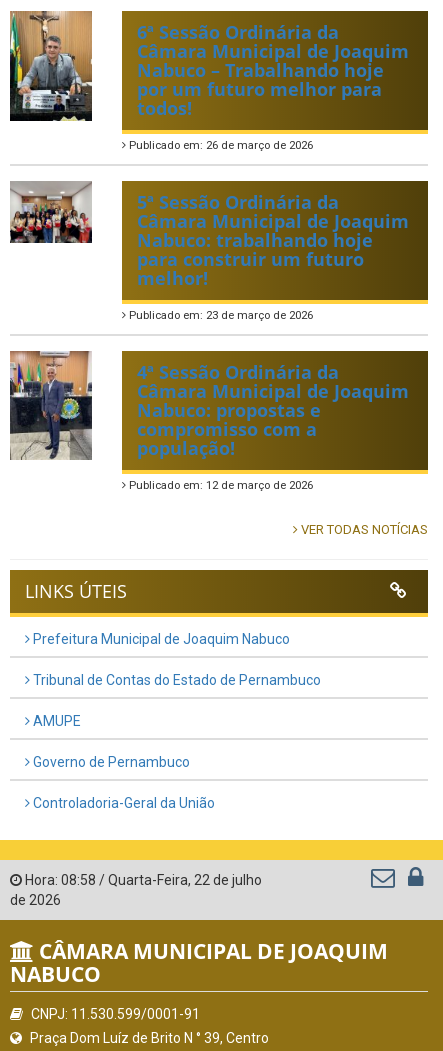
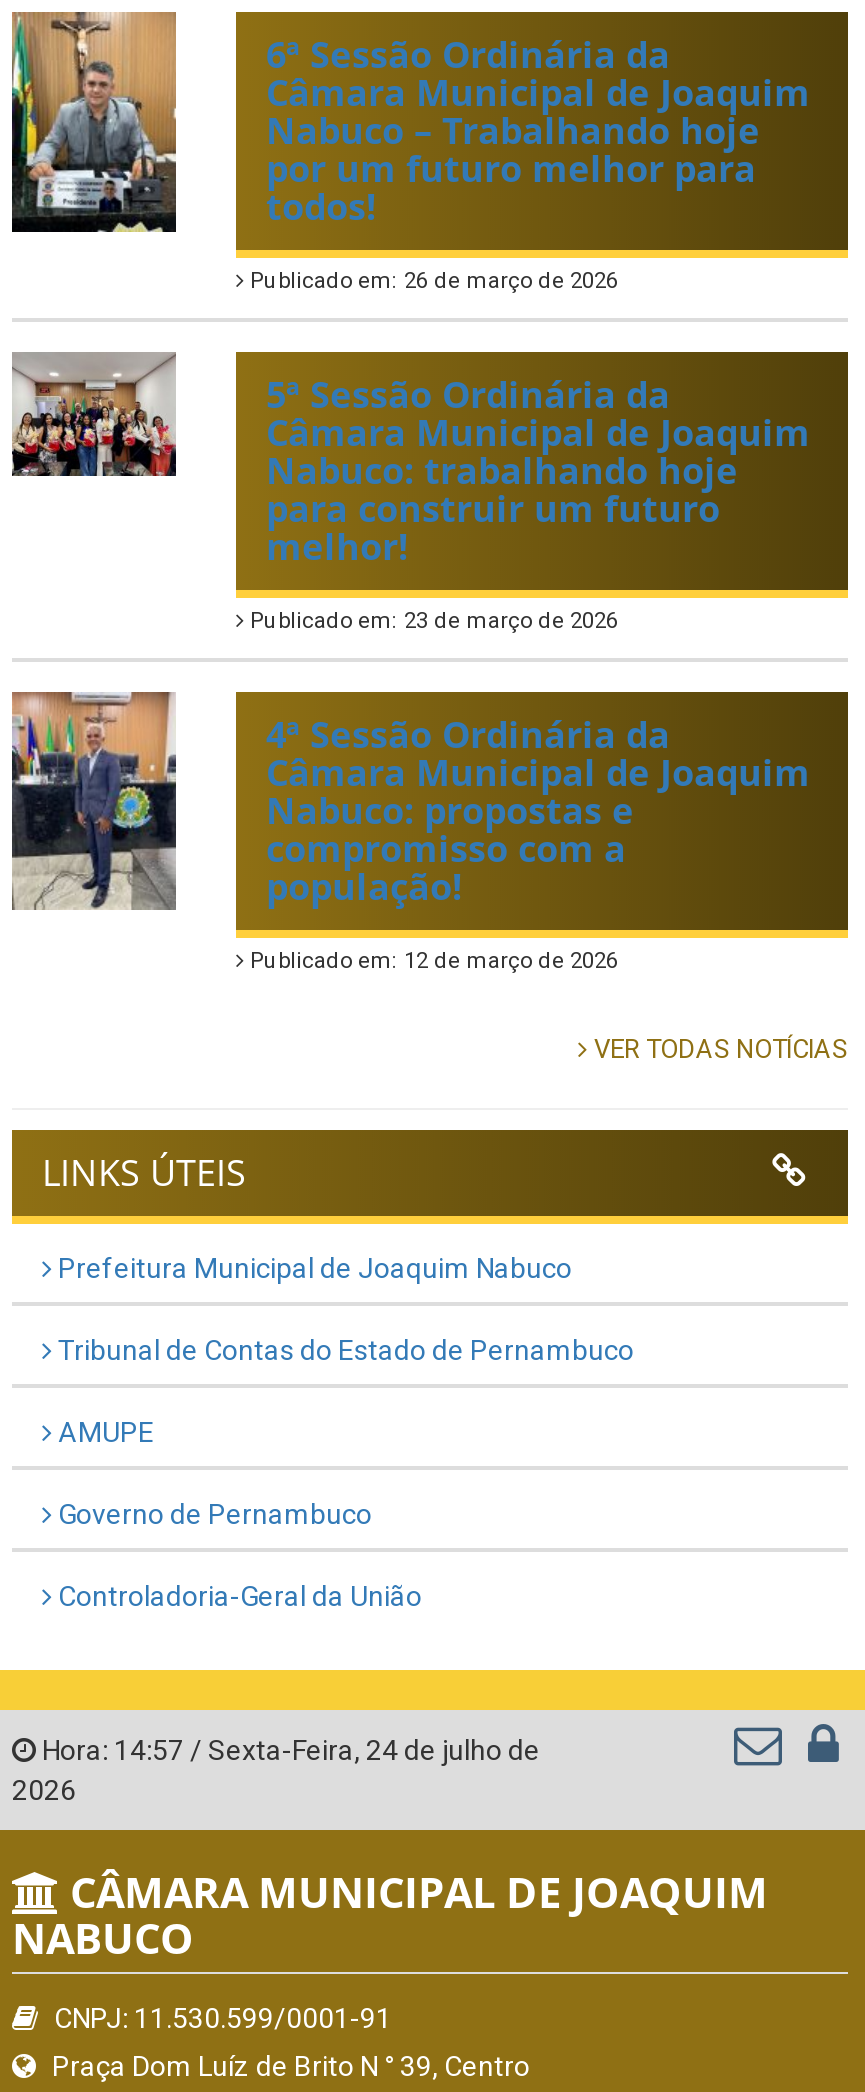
[10,872,262,908] Hora: 08:58 / Quarta-Feira, 22 de julho | de 2026 -> [12,1735,540,1807] Hora: 14:57 / Sexta-Feira, 24 de julho de | 2026

